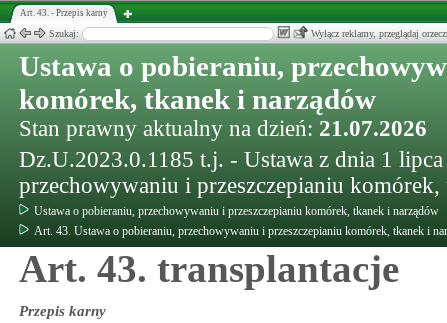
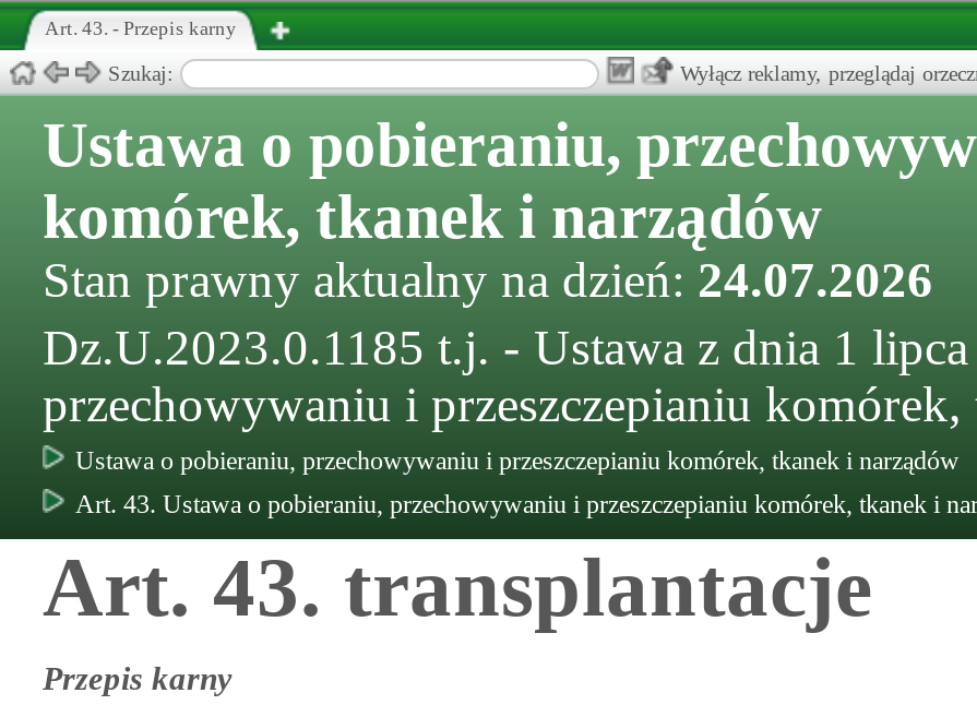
[19,116,427,141] Stan prawny aktualny na dzień: 21.07.2026 -> [43,253,933,308] Stan prawny aktualny na dzień: 24.07.2026

